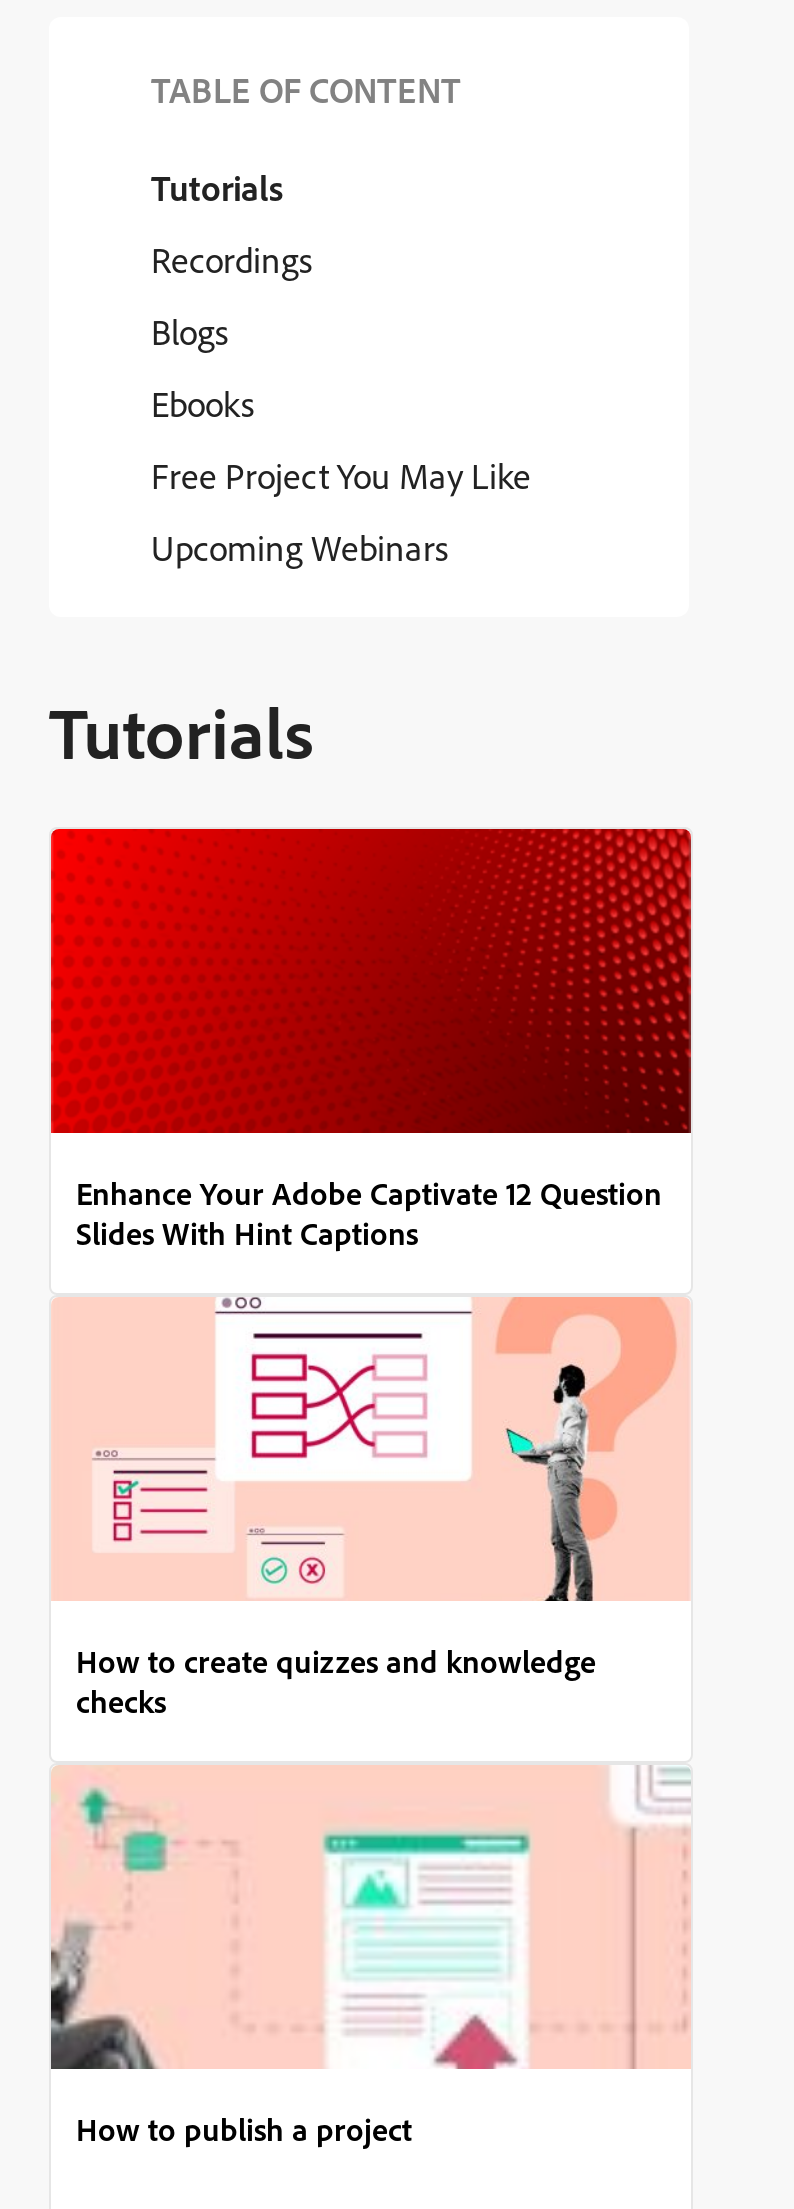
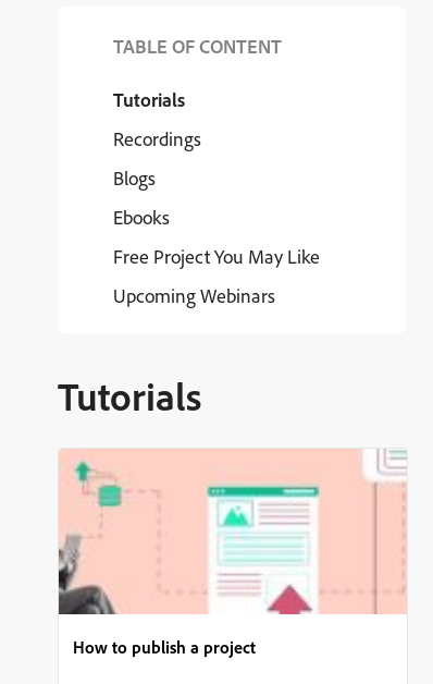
[49,827,693,1253] [image] | Enhance Your Adobe Captivate 12 Question | Slides With Hint Captions -> none
[51,1295,689,1721] [image] | How to create quizzes and knowledge | checks -> none

